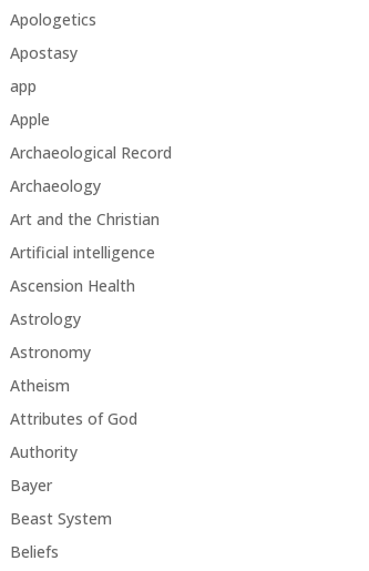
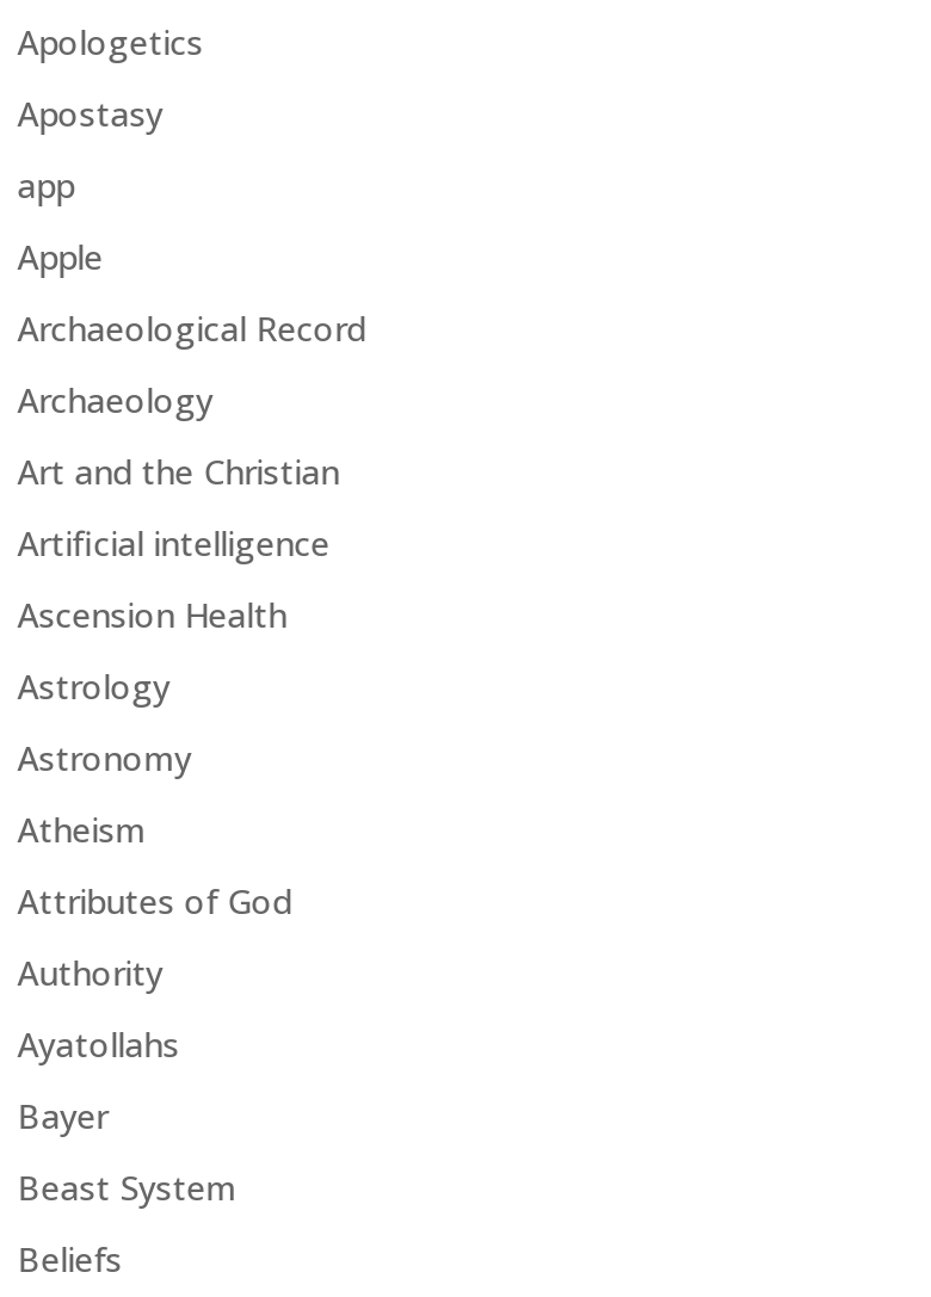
none -> [17,1021,180,1066] Ayatollahs

